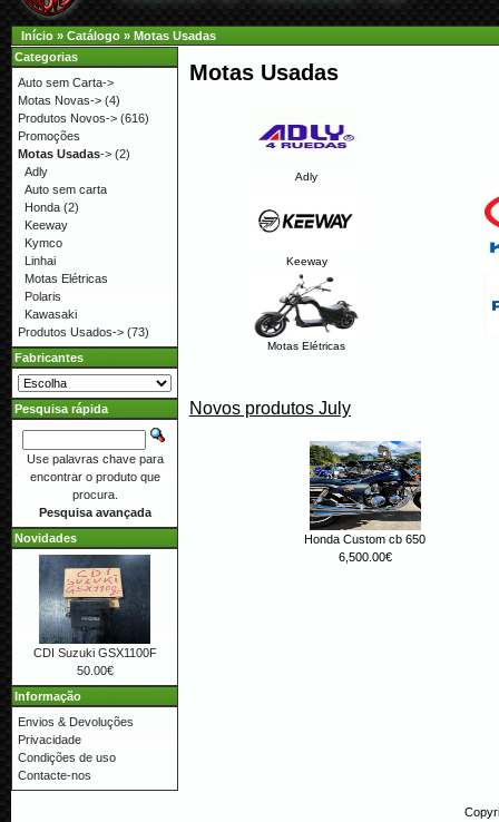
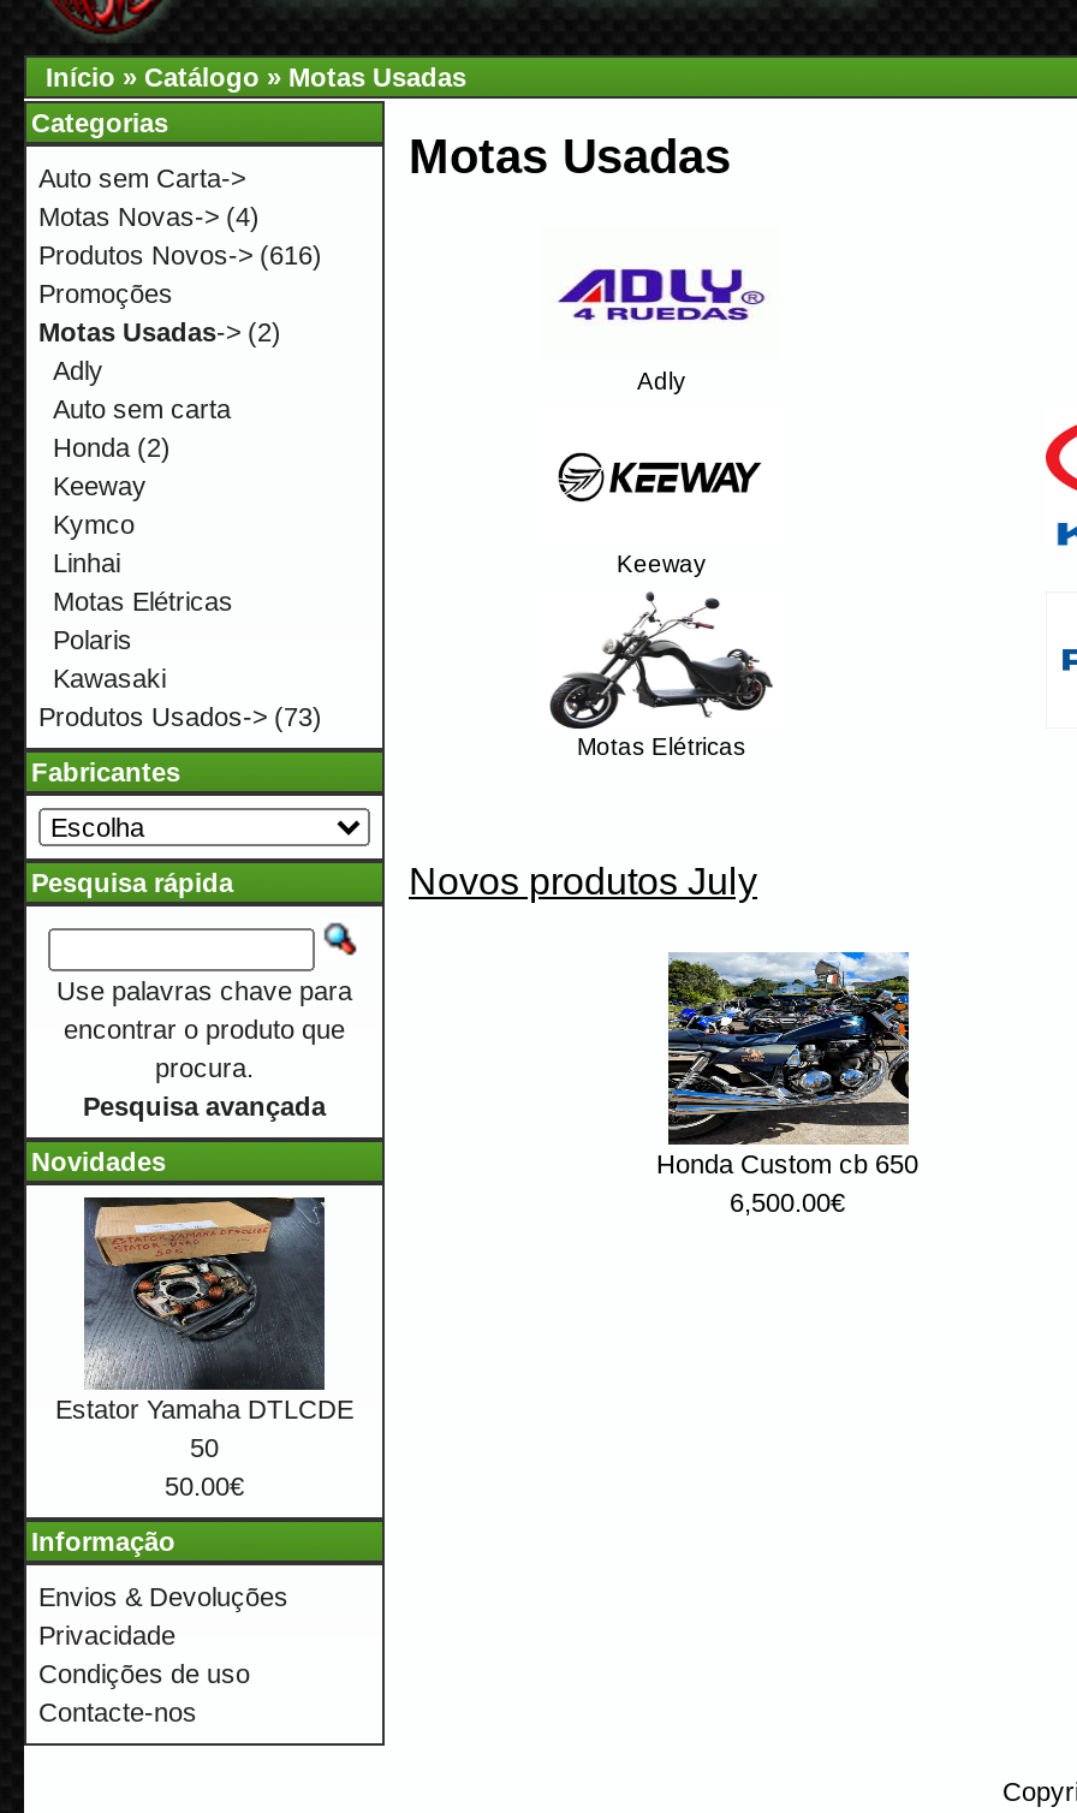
[33,554,156,659] [image] | CDI Suzuki GSX1100F -> [55,1195,353,1462] [image] | Estator Yamaha DTLCDE | 50

